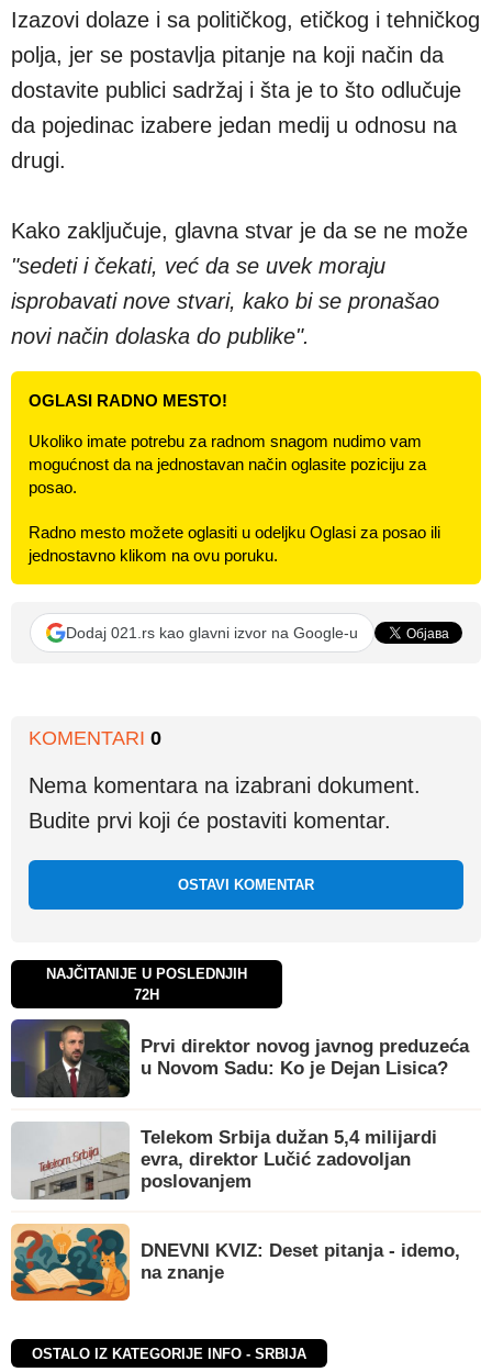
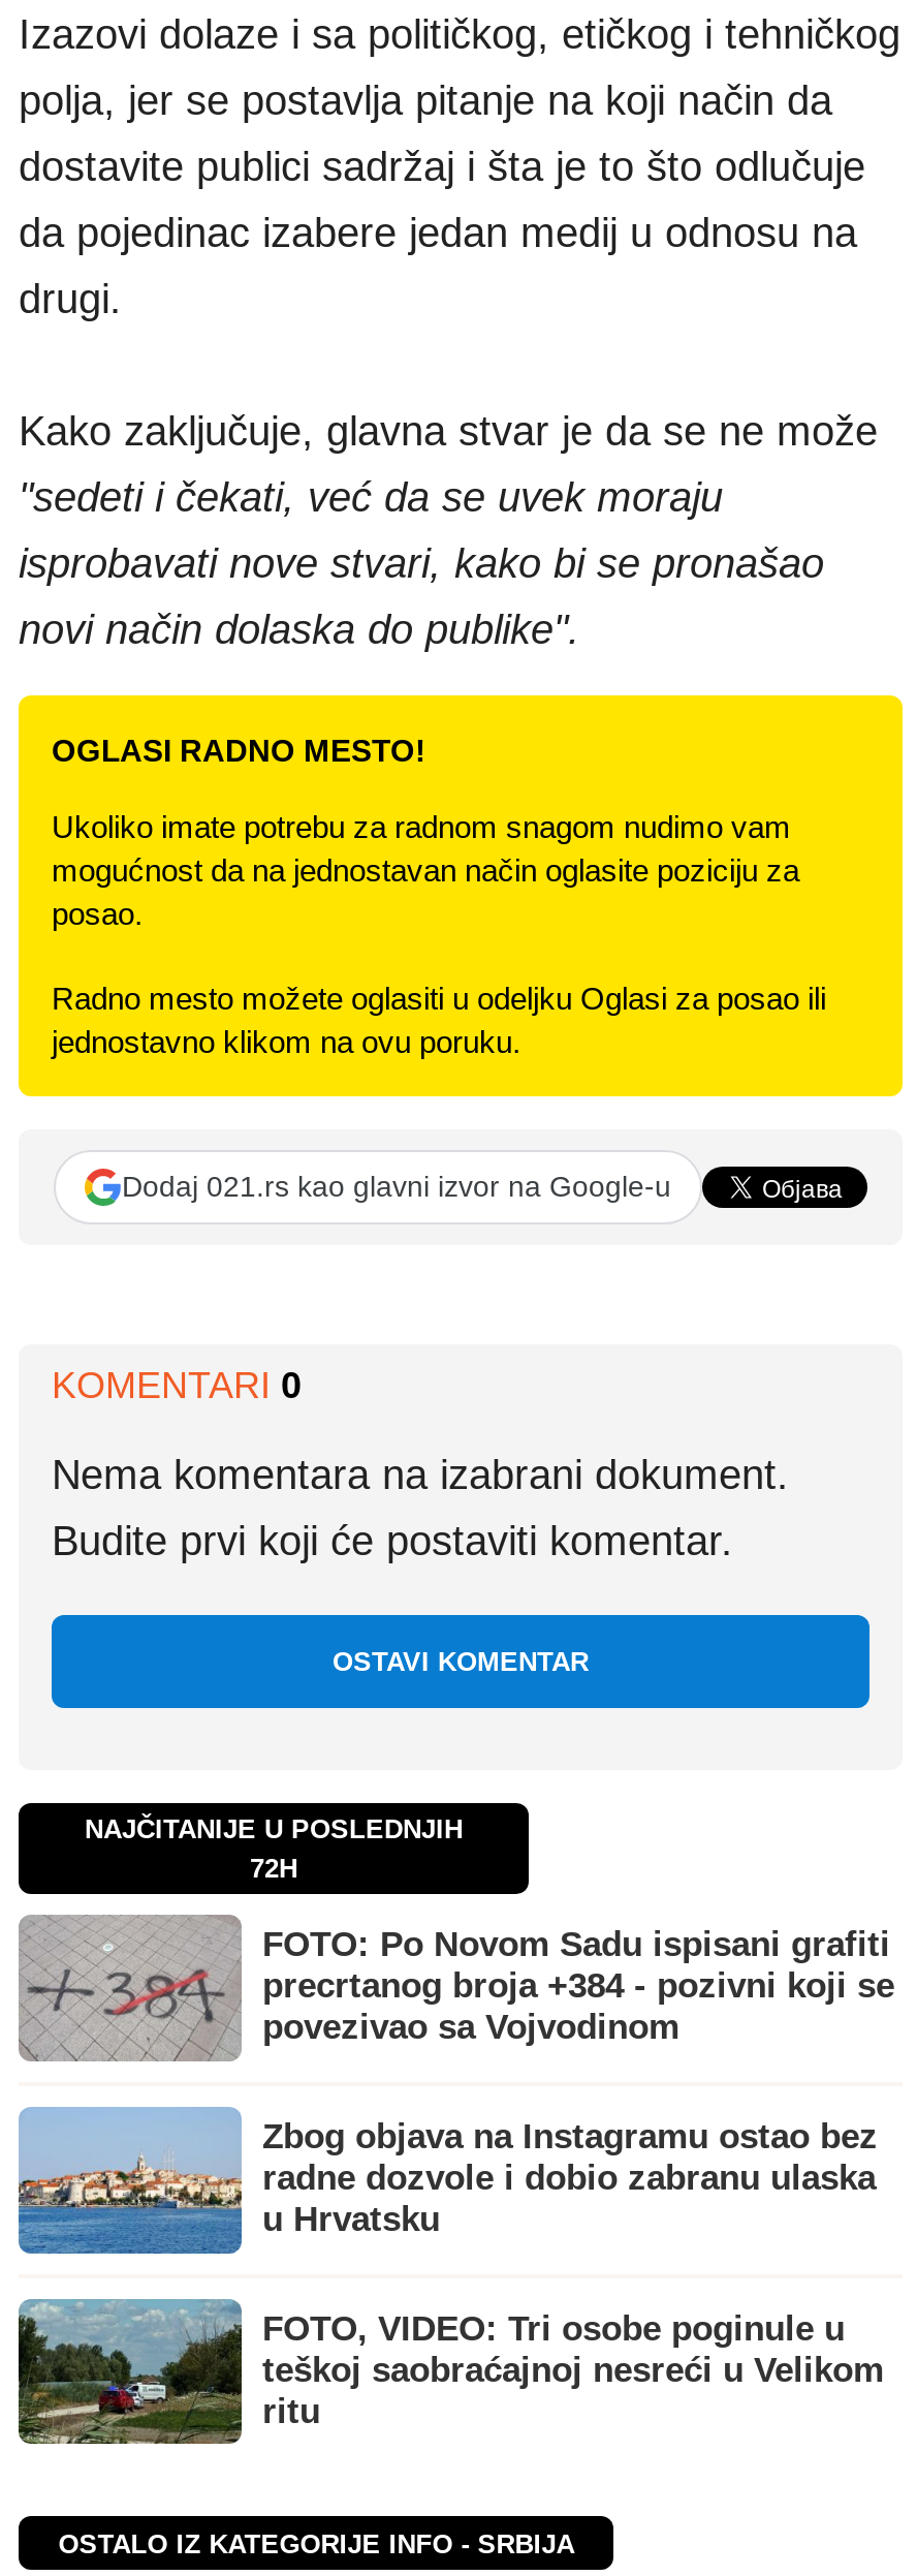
[11,1019,469,1097] [image] | Prvi direktor novog javnog preduzeća | u Novom Sadu: Ko je Dejan Lisica? -> [21,1917,894,2059] [image] | FOTO: Po Novom Sadu ispisani grafiti | precrtanog broja +384 - pozivni koji se | povezivao sa Vojvodinom
[12,1123,437,1201] [image] | Telekom Srbija dužan 5,4 milijardi | evra, direktor Lučić zadovoljan | poslovanjem -> [19,2107,878,2256] [image] | Zbog objava na Instagramu ostao bez | radne dozvole i dobio zabranu ulaska | u Hrvatsku
[10,1224,460,1302] [image] | DNEVNI KVIZ: Deset pitanja - idemo, | na znanje -> [17,2297,884,2446] [image] | FOTO, VIDEO: Tri osobe poginule u | teškoj saobraćajnoj nesreći u Velikom | ritu

